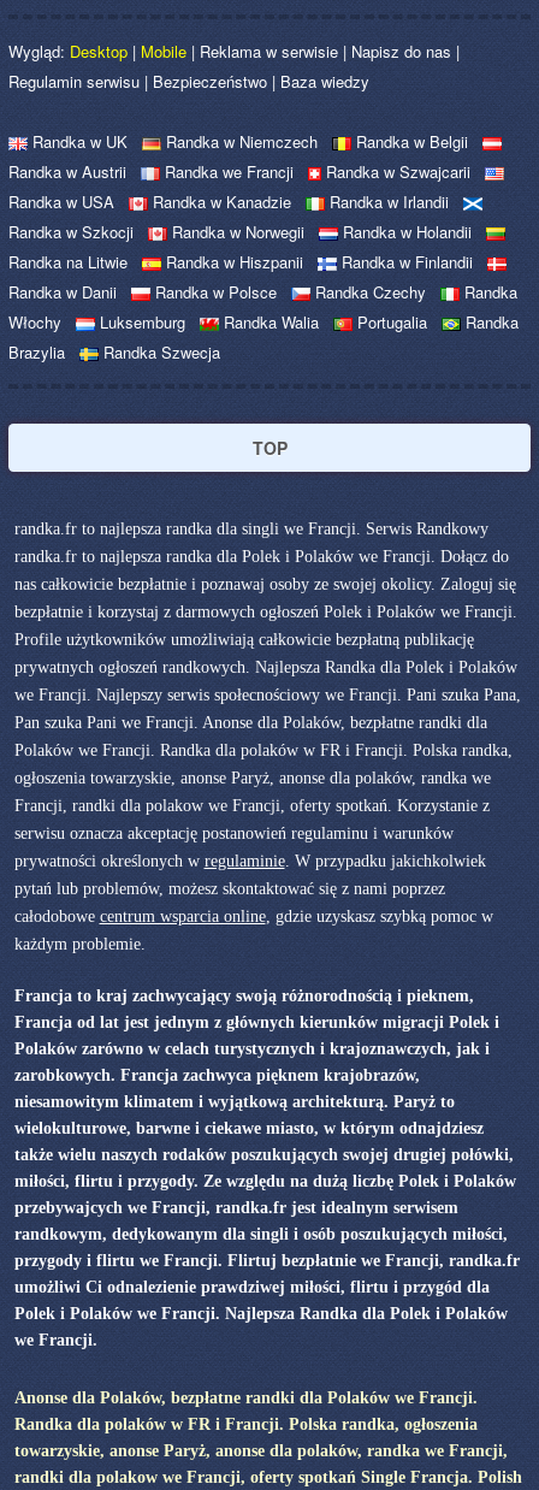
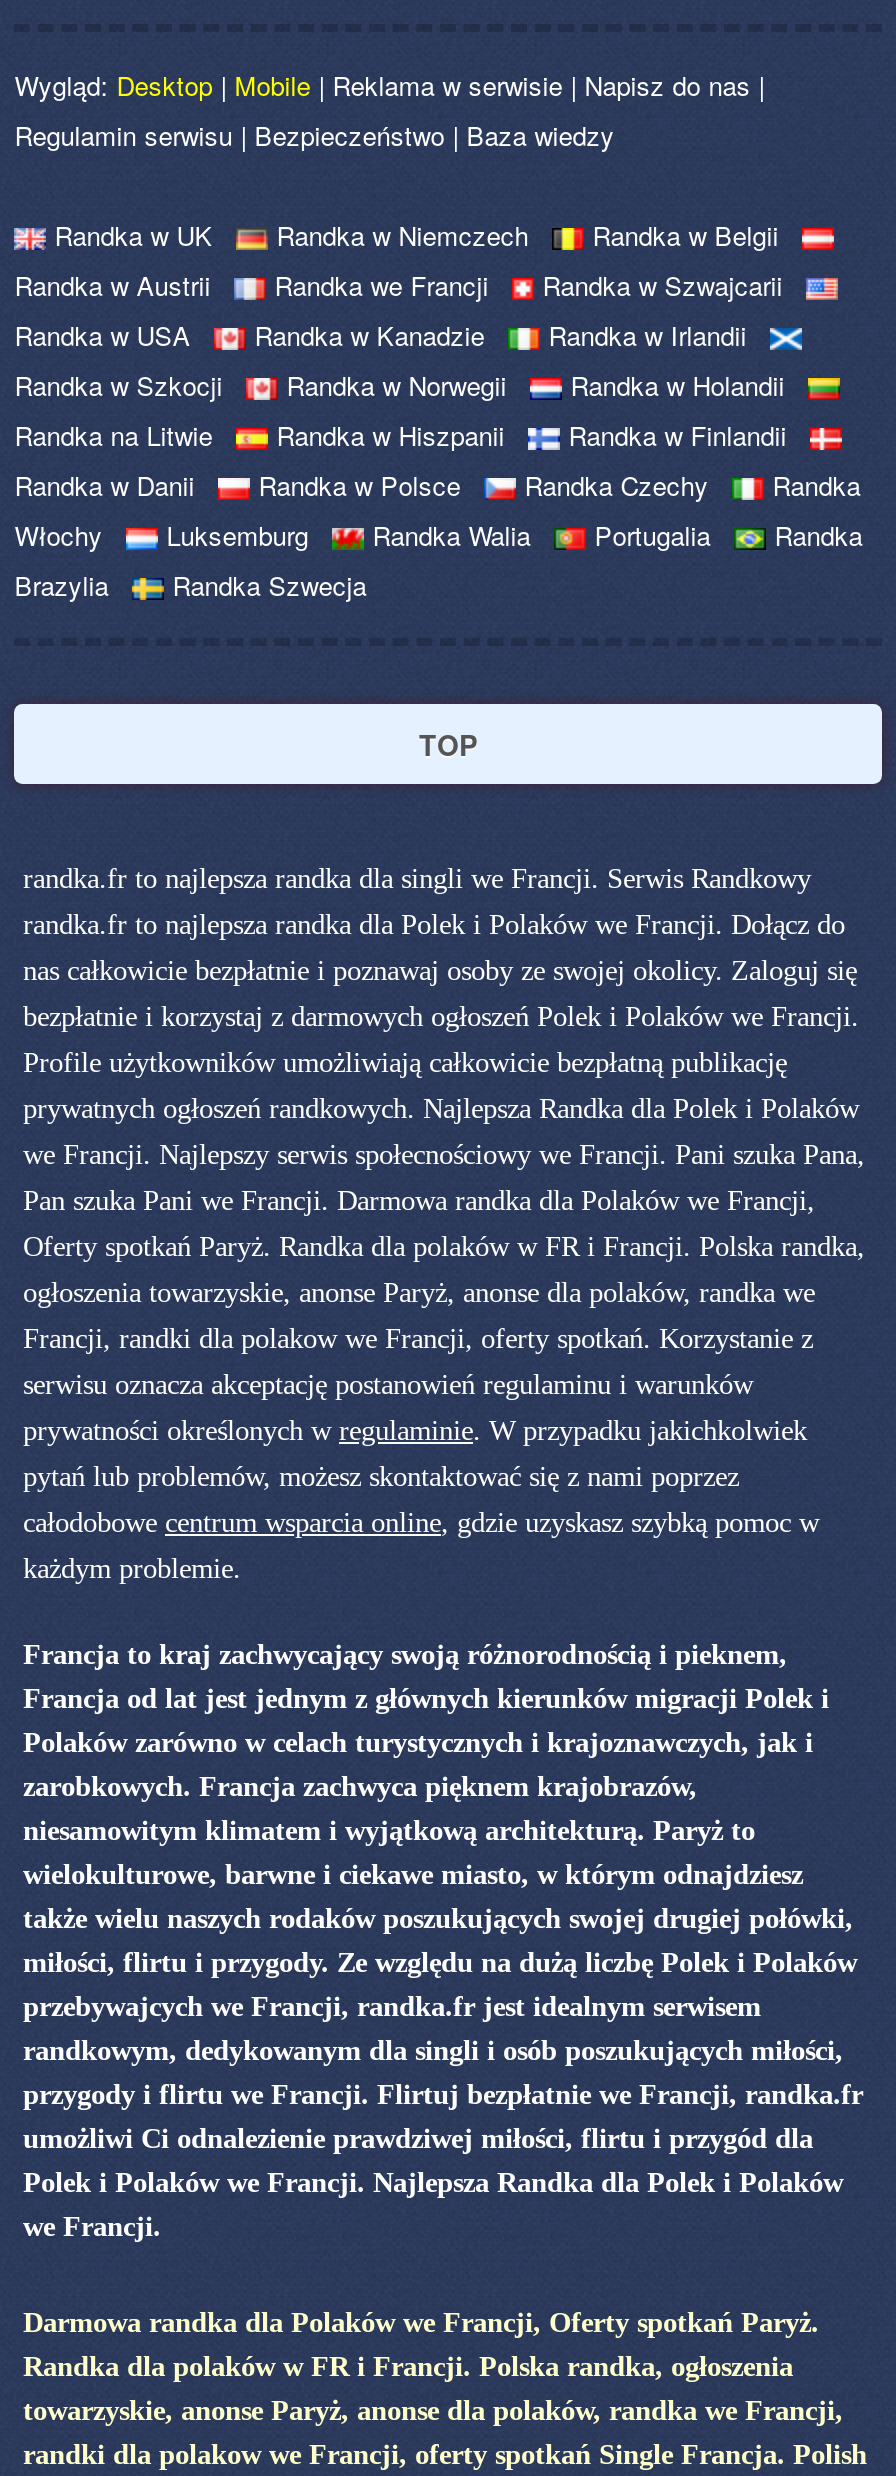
[14,712,487,732] Pan szuka Pani we Francji. Anonse dla Polaków, bezpłatne randki dla -> [23,1184,815,1216] Pan szuka Pani we Francji. Darmowa randka dla Polaków we Francji,
[14,740,512,759] Polaków we Francji. Randka dla polaków w FR i Francji. Polska randka, -> [23,1230,865,1262] Oferty spotkań Paryż. Randka dla polaków w FR i Francji. Polska randka,
[14,1387,477,1407] Anonse dla Polaków, bezpłatne randki dla Polaków we Francji. -> [23,2306,819,2338] Darmowa randka dla Polaków we Francji, Oferty spotkań Paryż.

